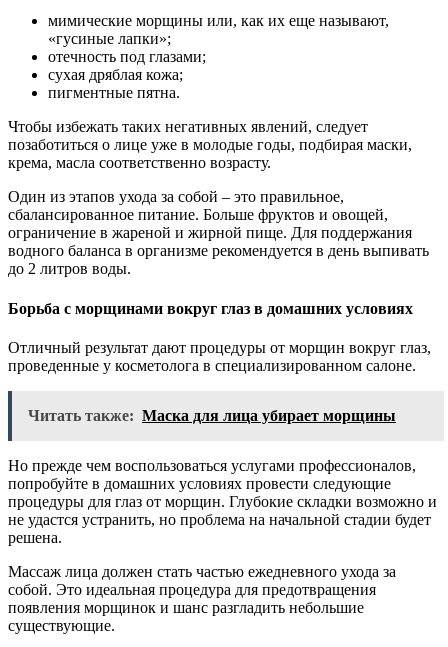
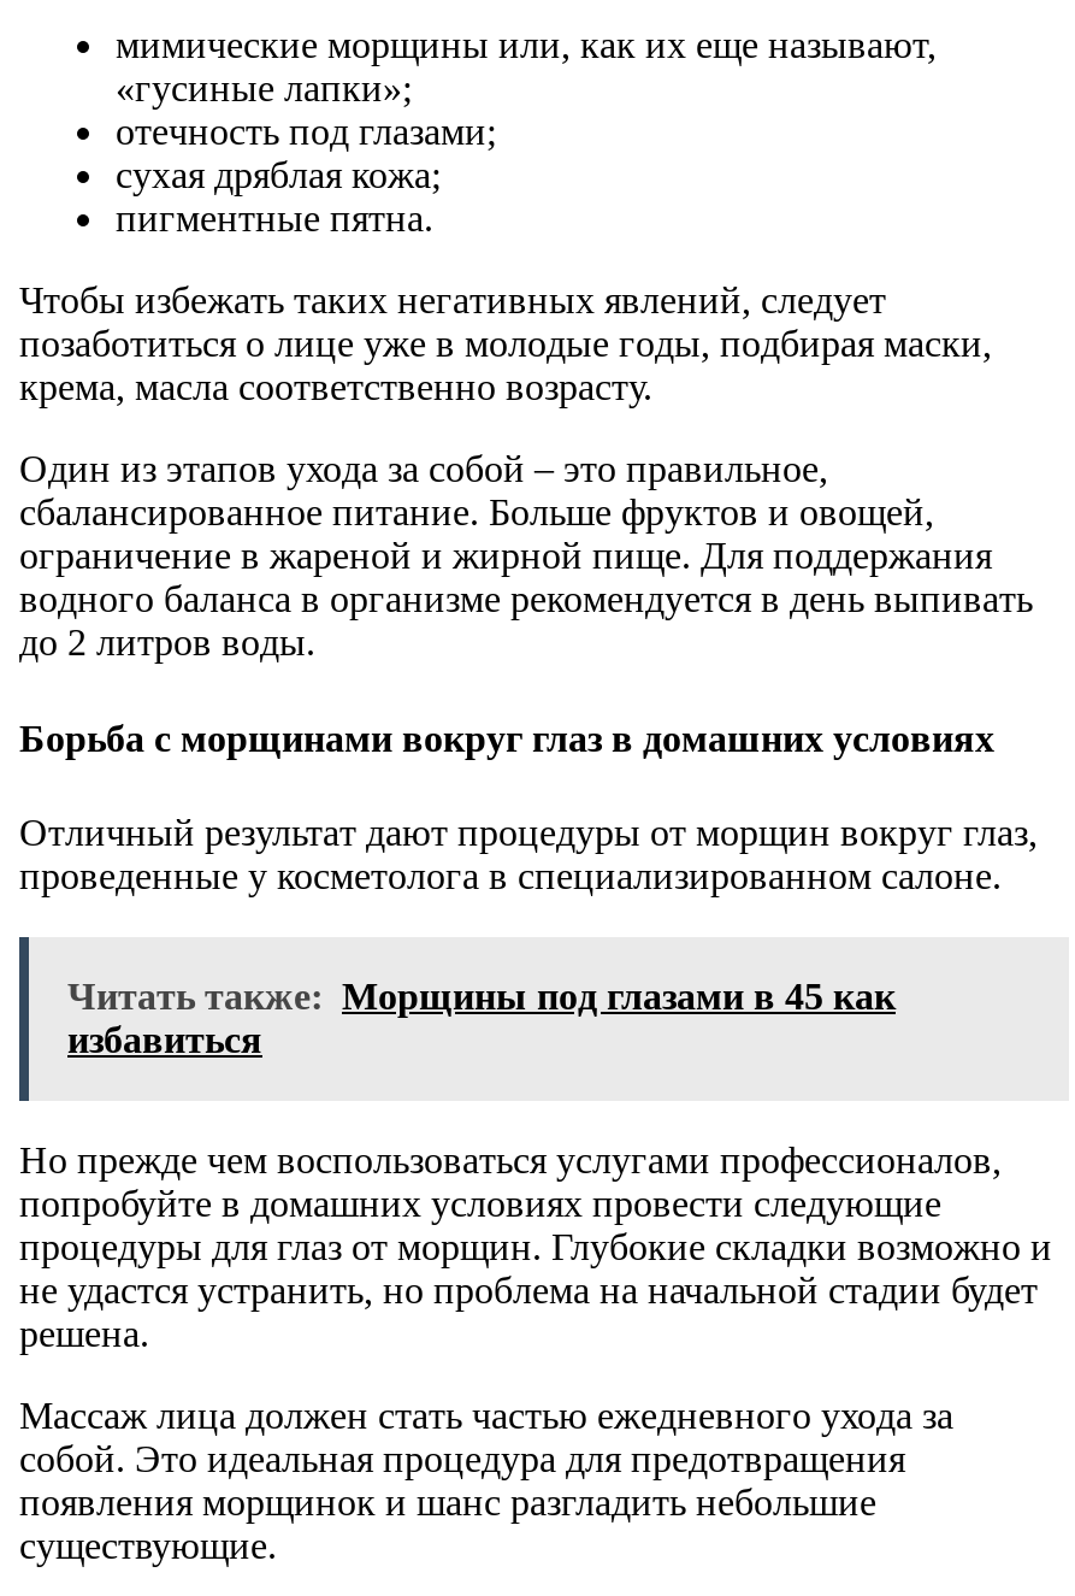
[28,407,396,424] Читать также: Маска для лица убирает морщины -> [67,975,896,1060] Читать также: Морщины под глазами в 45 как | избавиться

